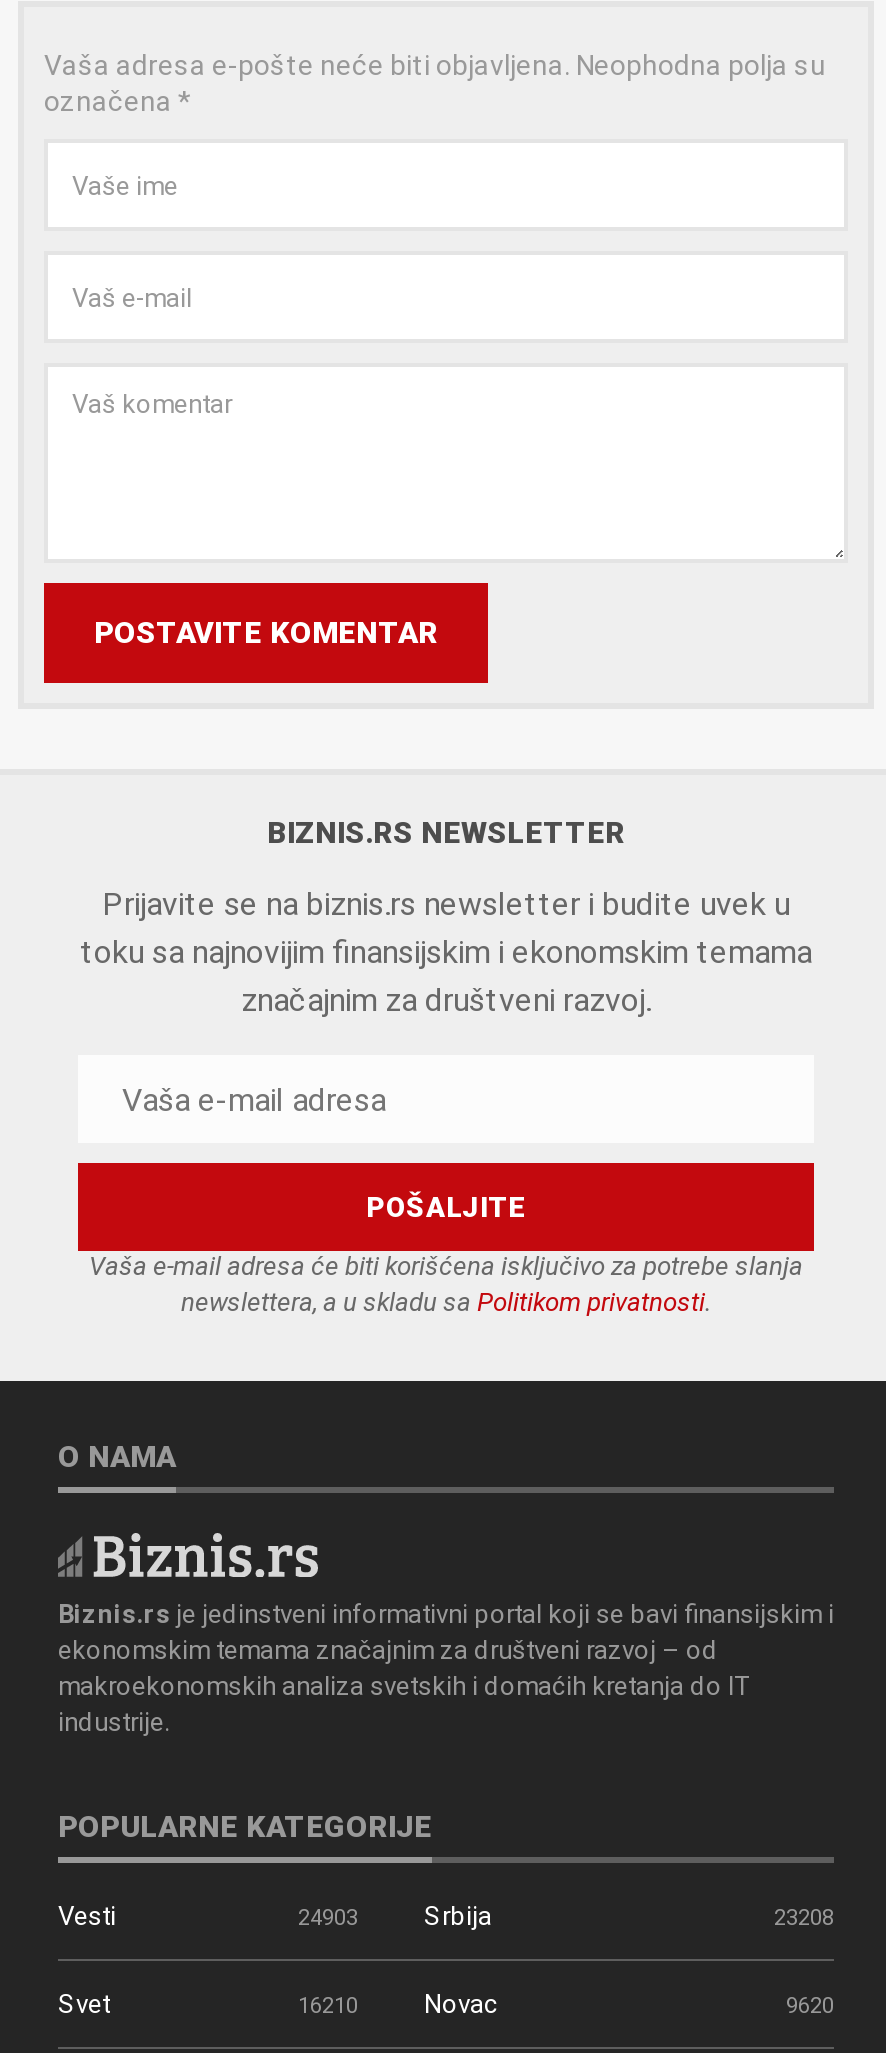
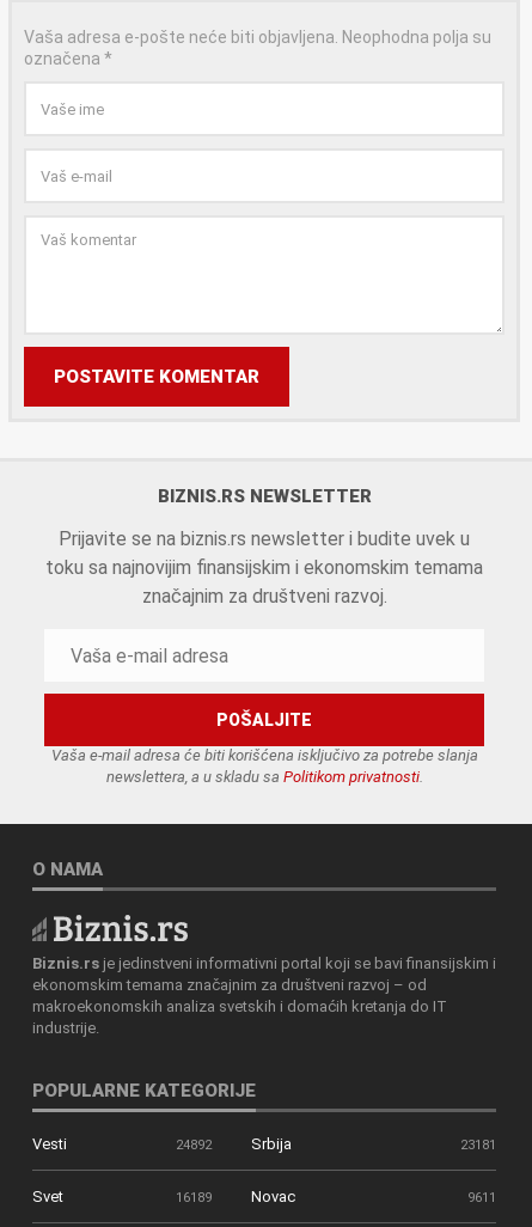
[298,1904,358,1930] 24903 -> [176,1137,212,1153] 24892
[774,1904,834,1930] 23208 -> [460,1137,496,1153] 23181
[298,1992,358,2018] 16210 -> [176,1190,212,1206] 16189
[786,1992,834,2018] 9620 -> [467,1190,496,1206] 9611

